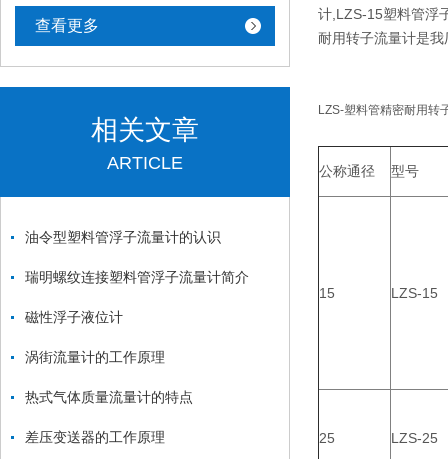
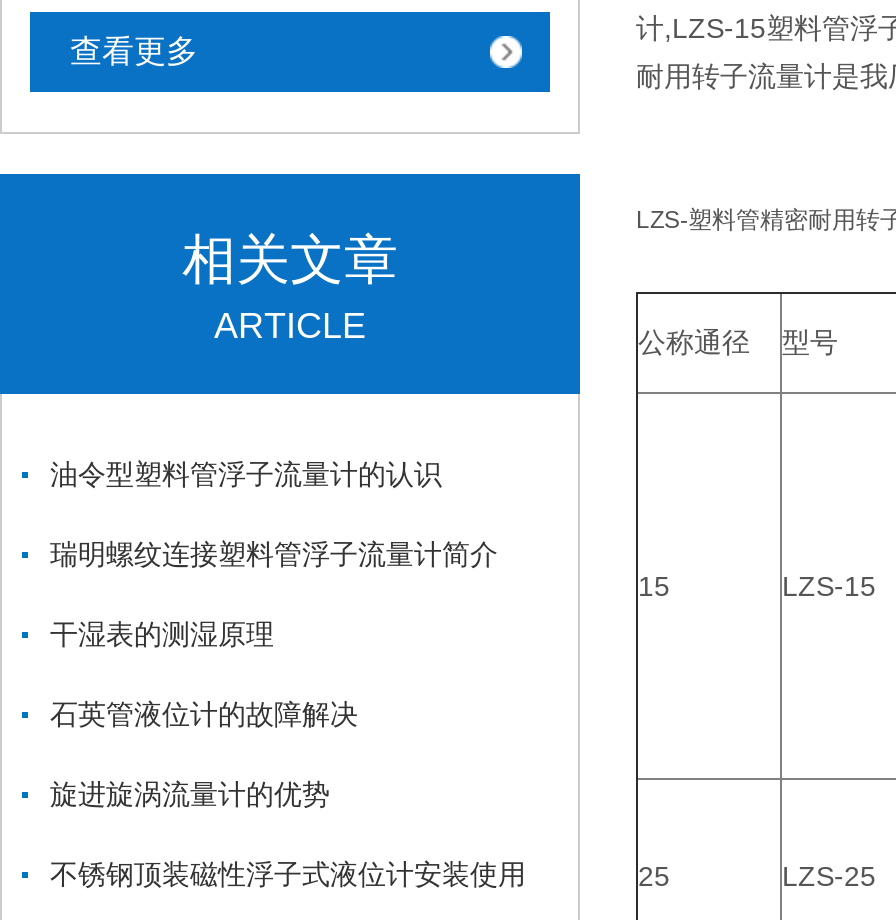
[25,309,123,325] 磁性浮子液位计 -> [50,618,274,650] 干湿表的测湿原理
[25,349,165,365] 涡街流量计的工作原理 -> [50,698,358,730] 石英管液位计的故障解决
[25,389,193,405] 热式气体质量流量计的特点 -> [50,778,330,810] 旋进旋涡流量计的优势
[25,429,165,445] 差压变送器的工作原理 -> [50,858,526,890] 不锈钢顶装磁性浮子式液位计安装使用

